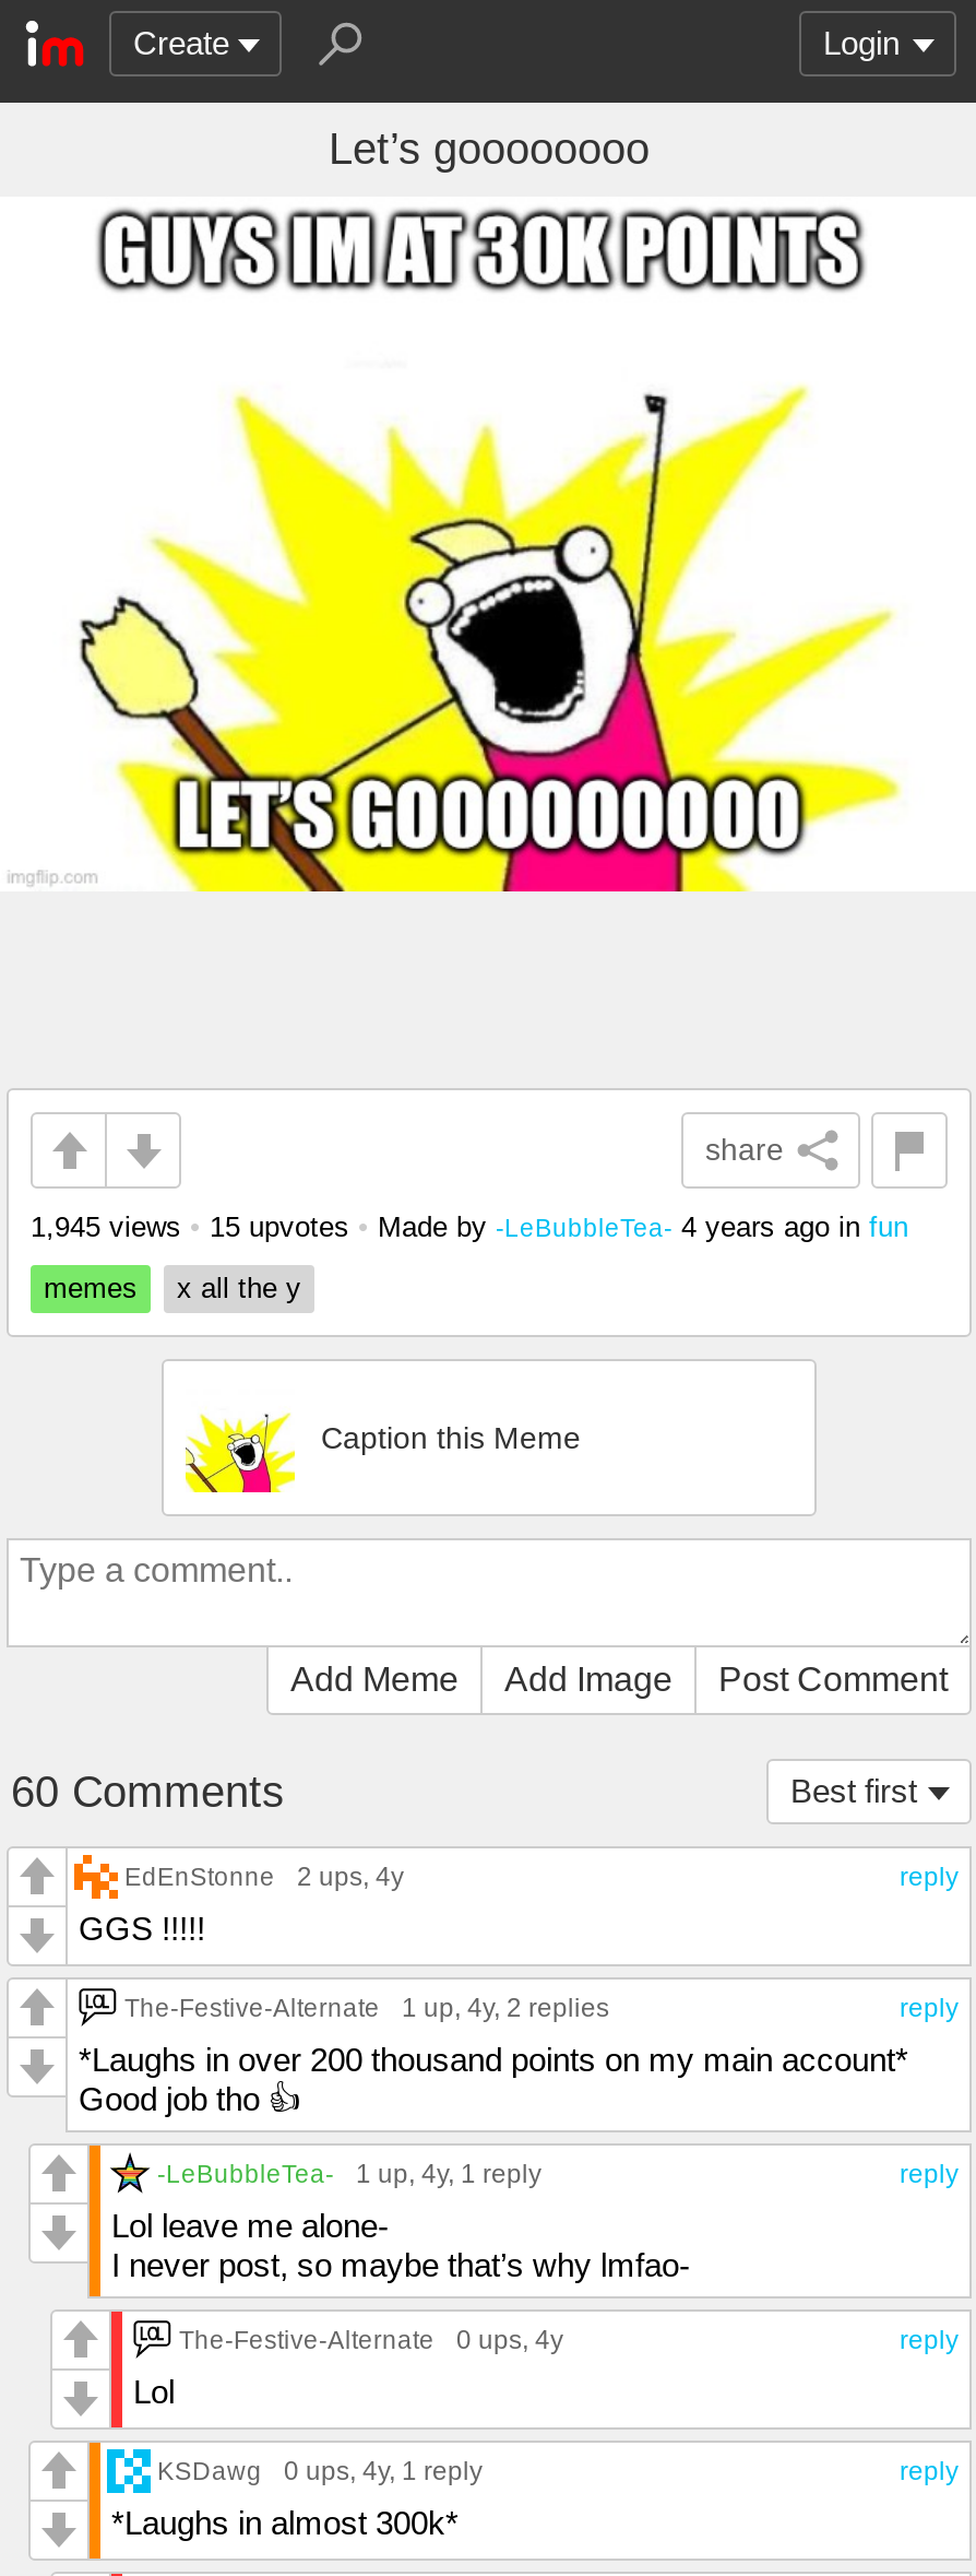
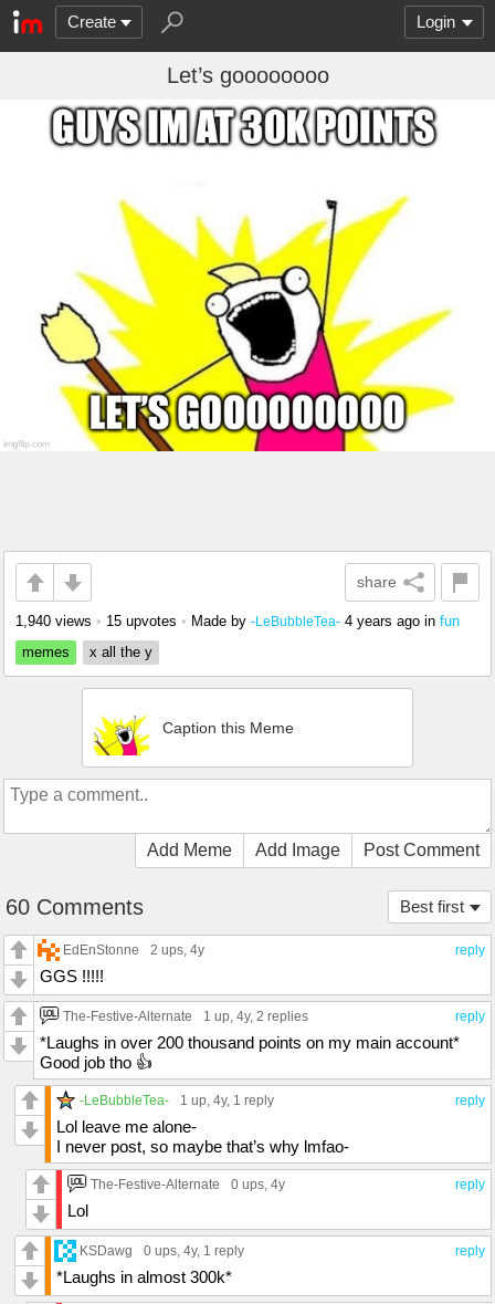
[31,1210,908,1243] 1,945 views • 15 upvotes • Made by -LeBubbleTea- 4 years ago in fun -> [15,613,460,629] 1,940 views • 15 upvotes • Made by -LeBubbleTea- 4 years ago in fun

